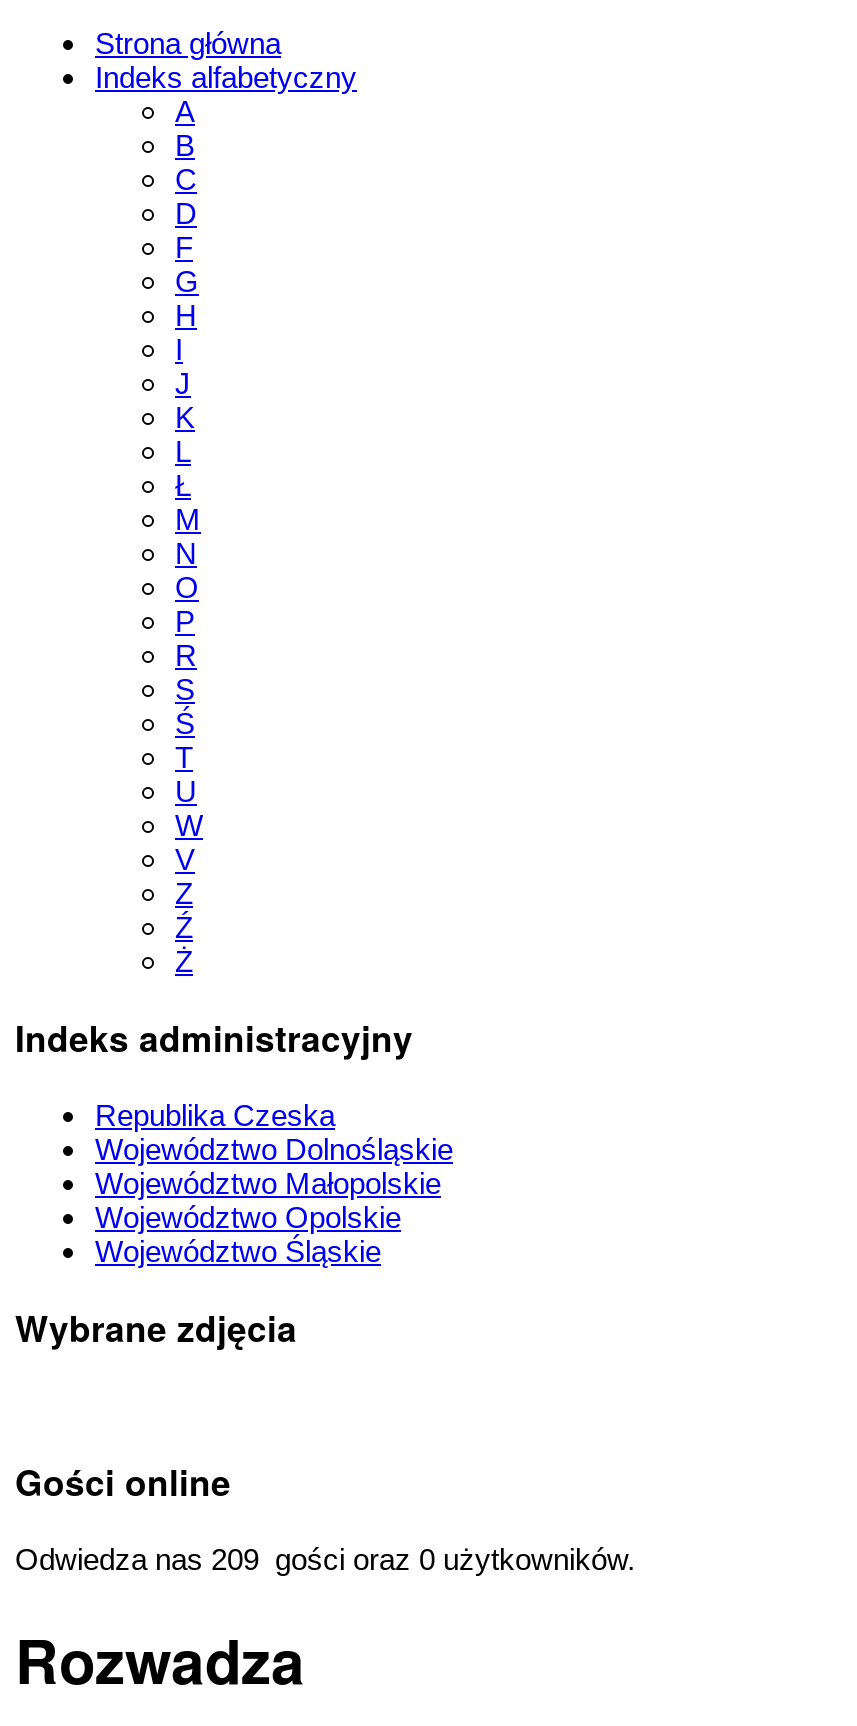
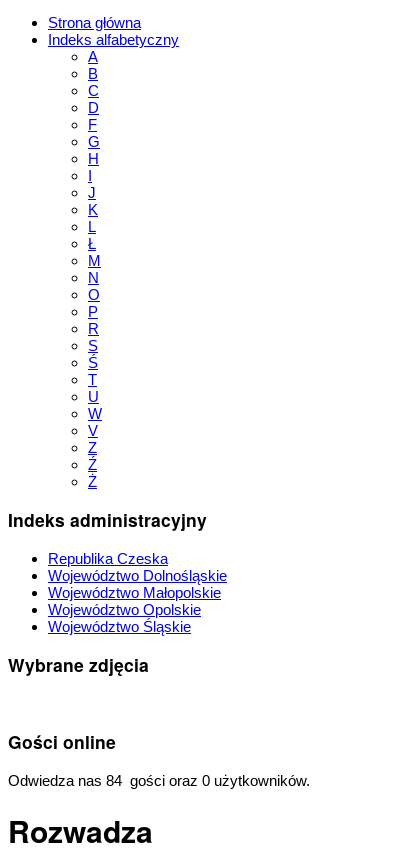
[15,1542,635,1576] Odwiedza nas 209 gości oraz 0 użytkowników. -> [8,772,310,789] Odwiedza nas 84 gości oraz 0 użytkowników.

